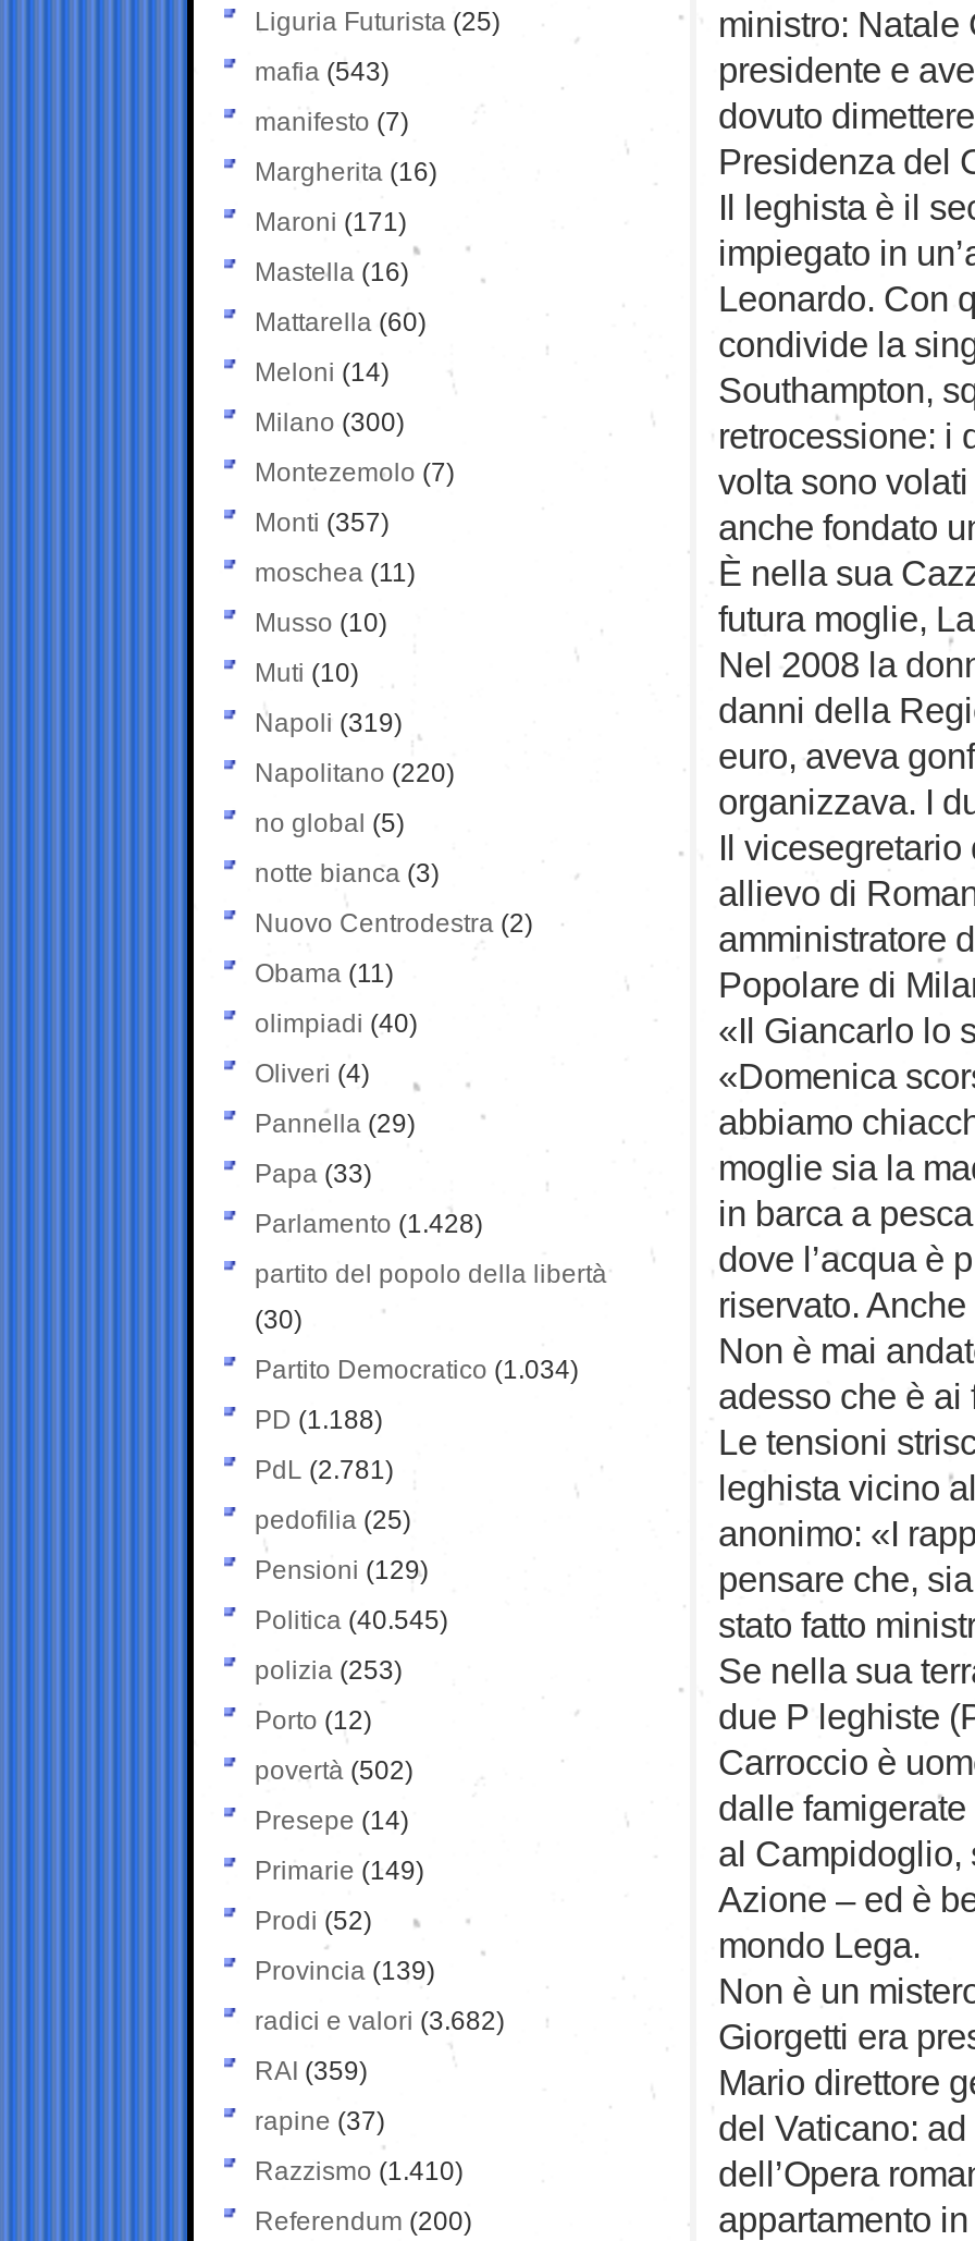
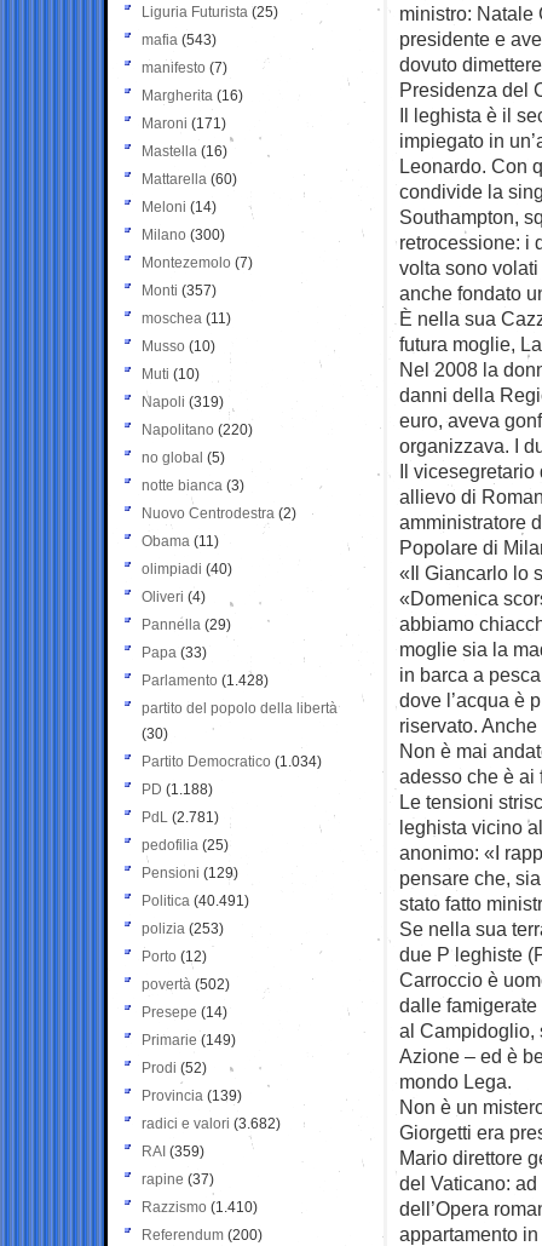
[255,1605,448,1635] Politica (40.545) -> [142,892,249,909] Politica (40.491)

